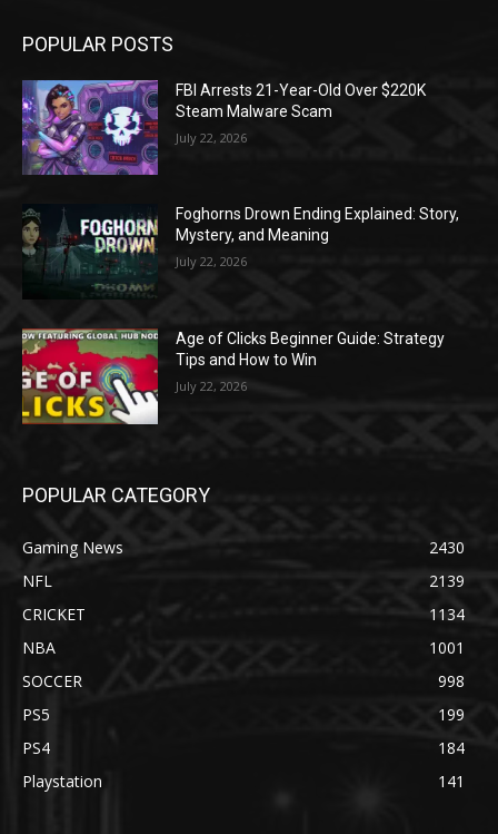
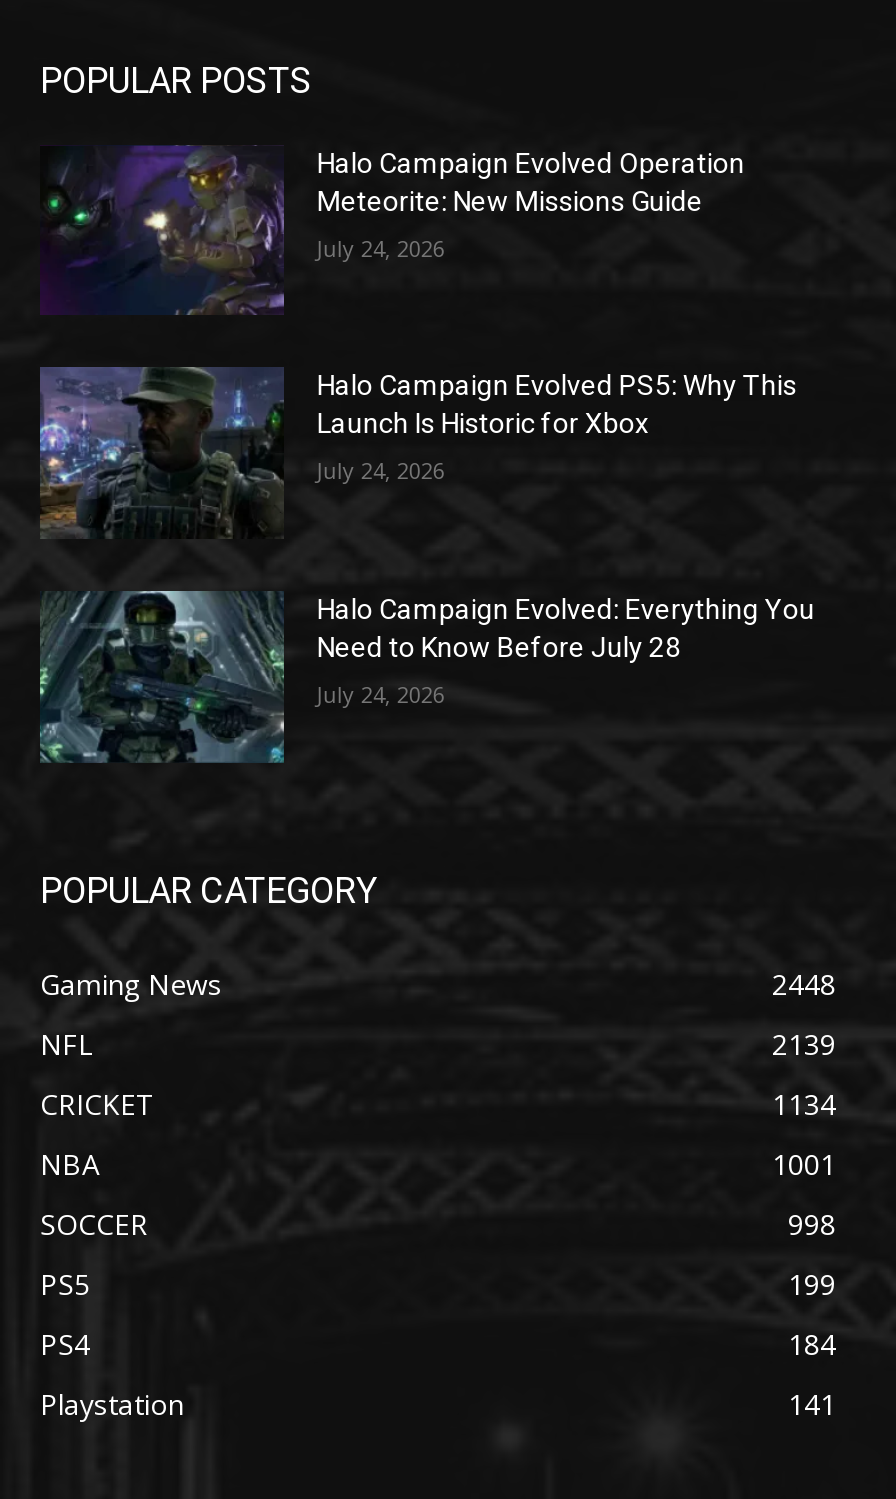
[21,79,426,176] [image] | FBI Arrests 21-Year-Old Over $220K | Steam Malware Scam -> [40,145,745,315] [image] | Halo Campaign Evolved Operation | Meteorite: New Missions Guide
[176,129,247,146] July 22, 2026 -> [317,232,445,262] July 24, 2026
[22,204,460,300] [image] | Foghorns Drown Ending Explained: Story, | Mystery, and Meaning -> [38,365,797,539] [image] | Halo Campaign Evolved PS5: Why This | Launch Is Historic for Xbox
[176,253,247,270] July 22, 2026 -> [317,456,445,486] July 24, 2026
[21,327,445,425] [image] | Age of Clicks Beginner Guide: Strategy | Tips and How to Win -> [38,589,815,765] [image] | Halo Campaign Evolved: Everything You | Need to Know Before July 28
[176,377,247,394] July 22, 2026 -> [317,679,445,709] July 24, 2026
[429,536,465,558] 2430 -> [772,964,836,1002] 2448

